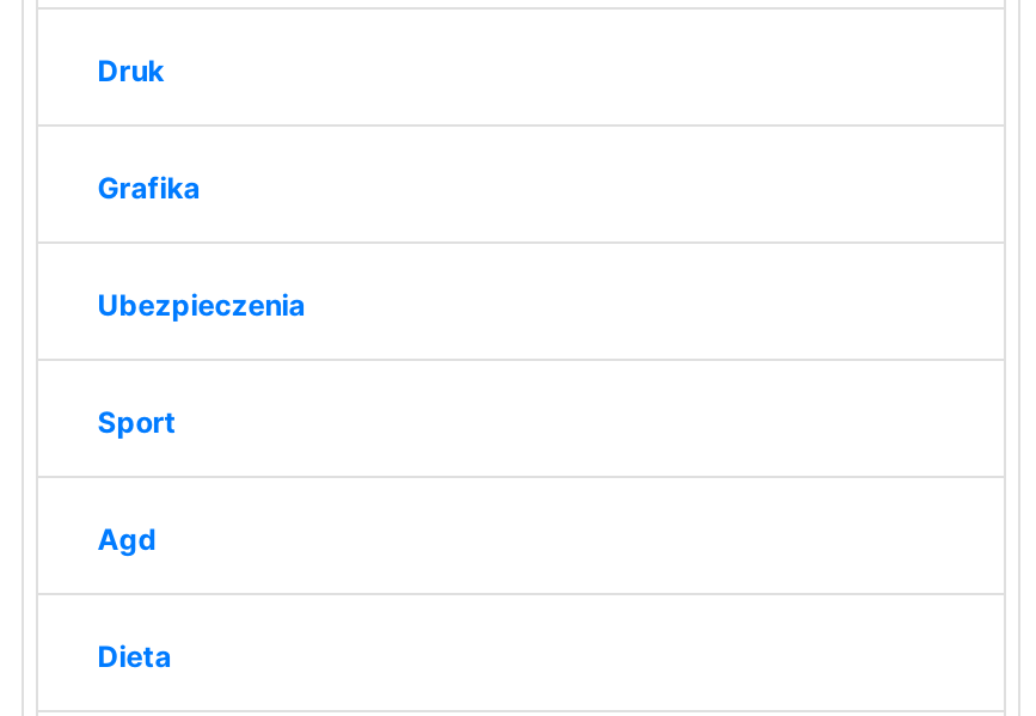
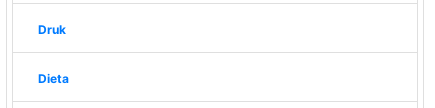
[98,170,305,557] Grafika | Ubezpieczenia | Sport | Agd -> none

